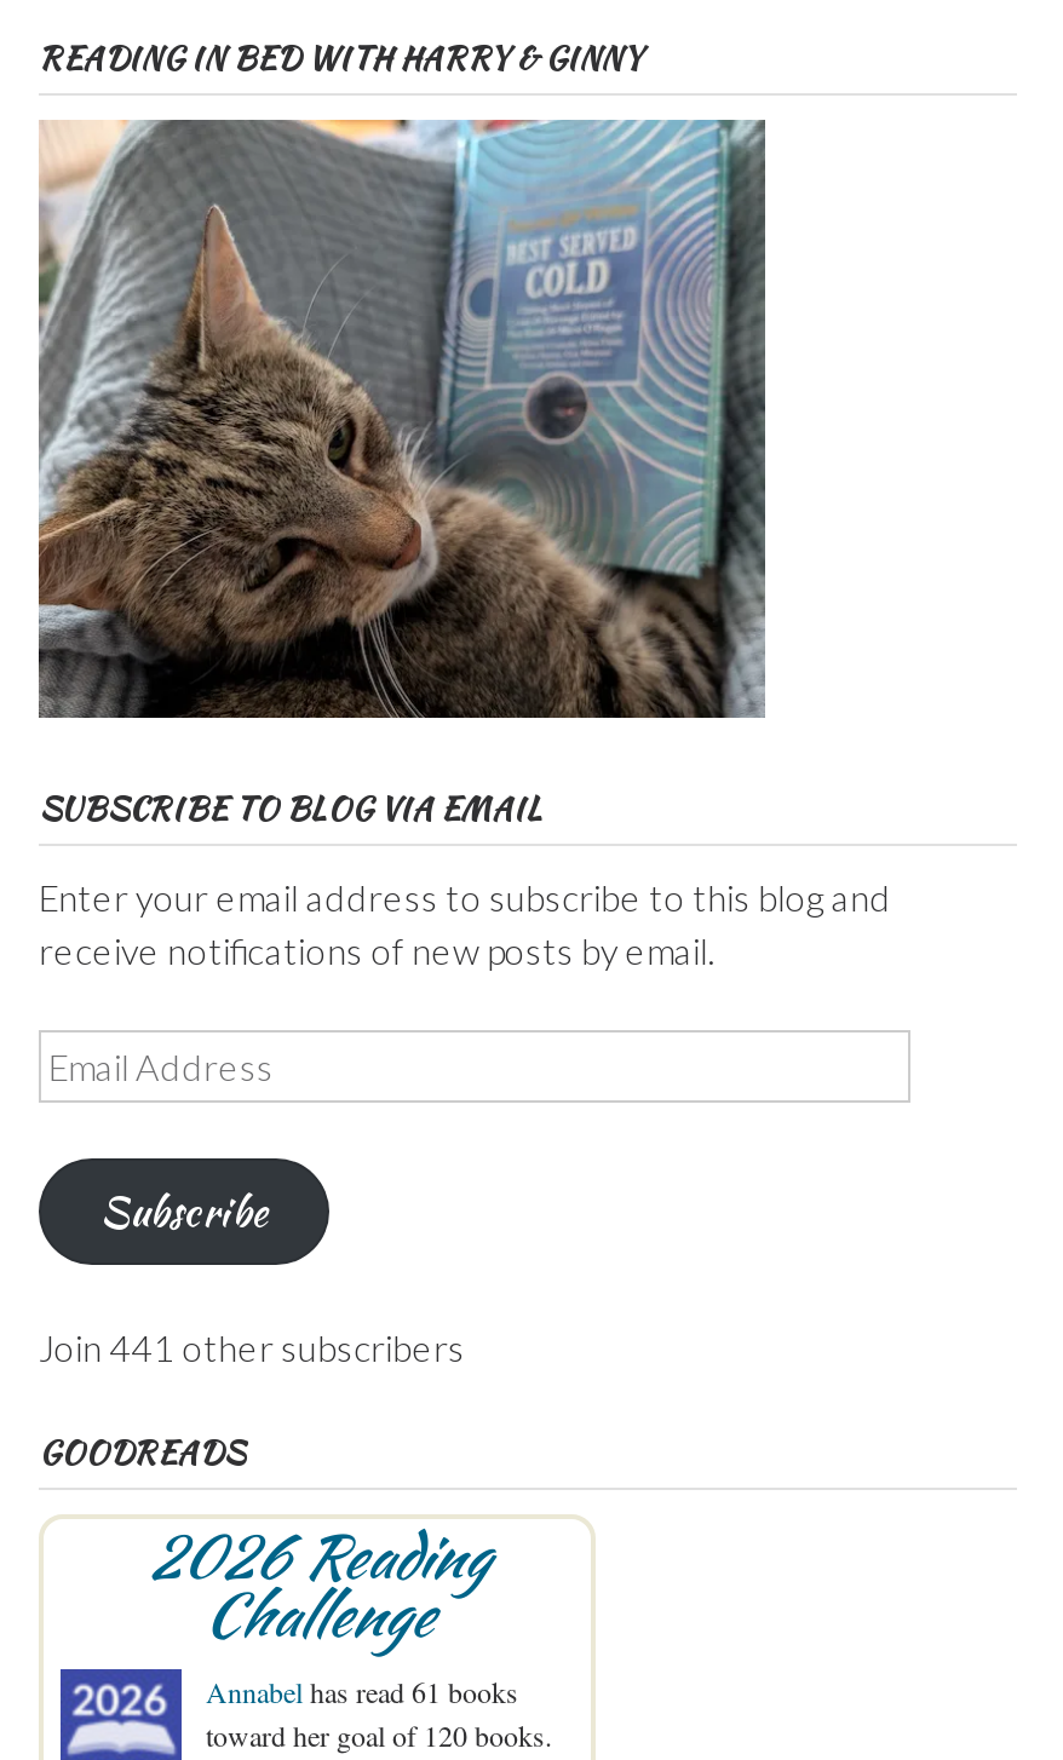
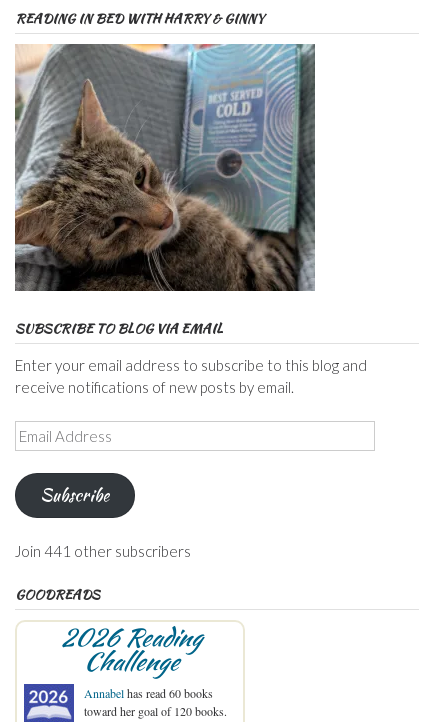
[206,1671,518,1710] Annabel has read 61 books -> [84,685,213,701] Annabel has read 60 books

